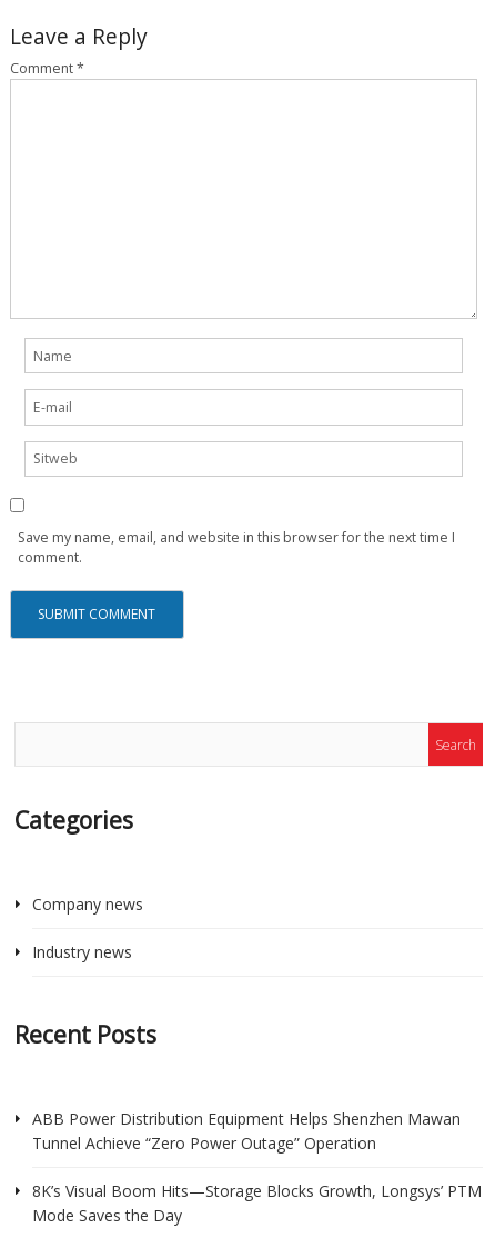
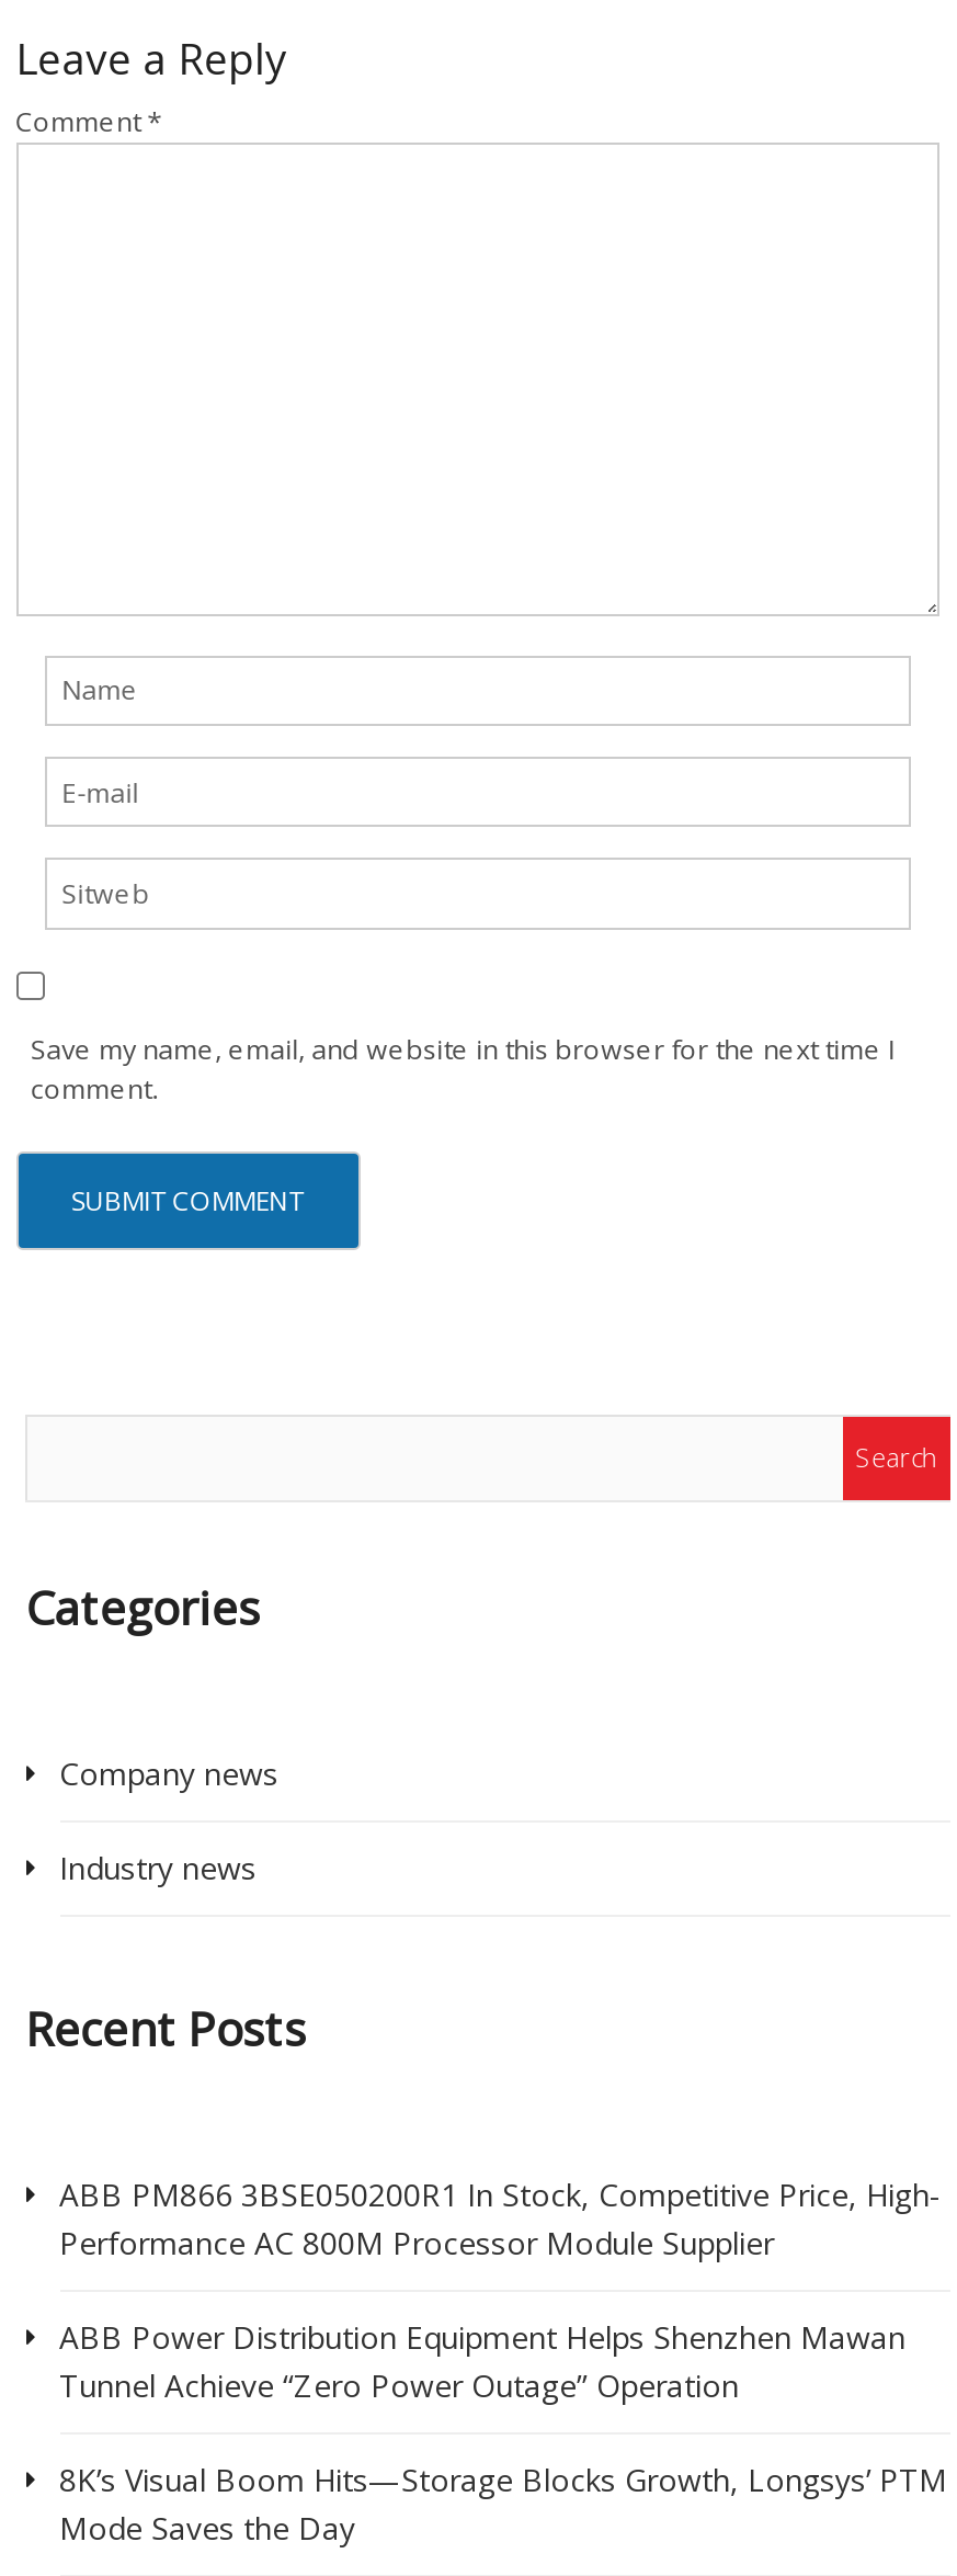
none -> [59,2174,941,2263] ABB PM866 3BSE050200R1 In Stock, Competitive Price, High- | Performance AC 800M Processor Module Supplier

